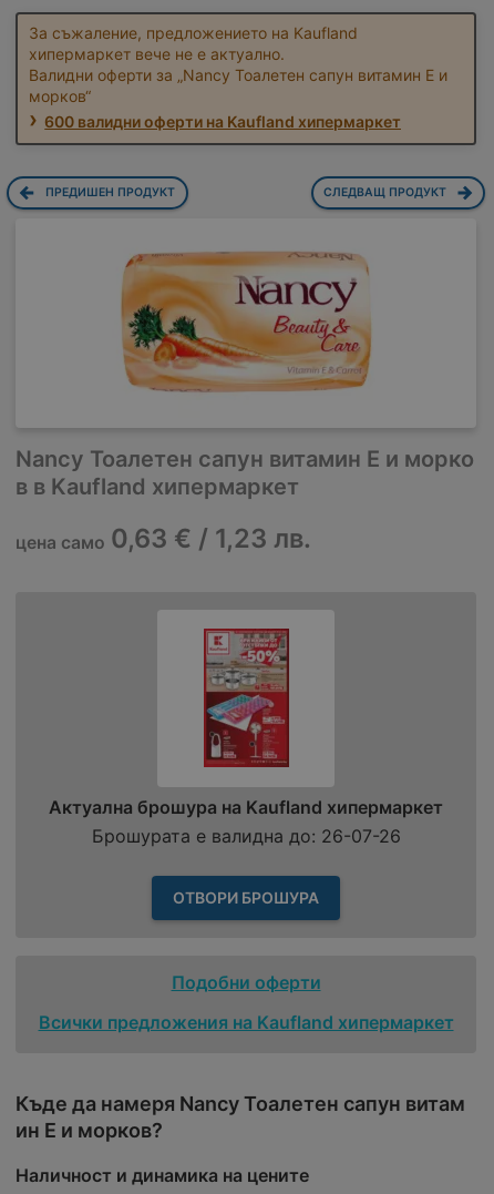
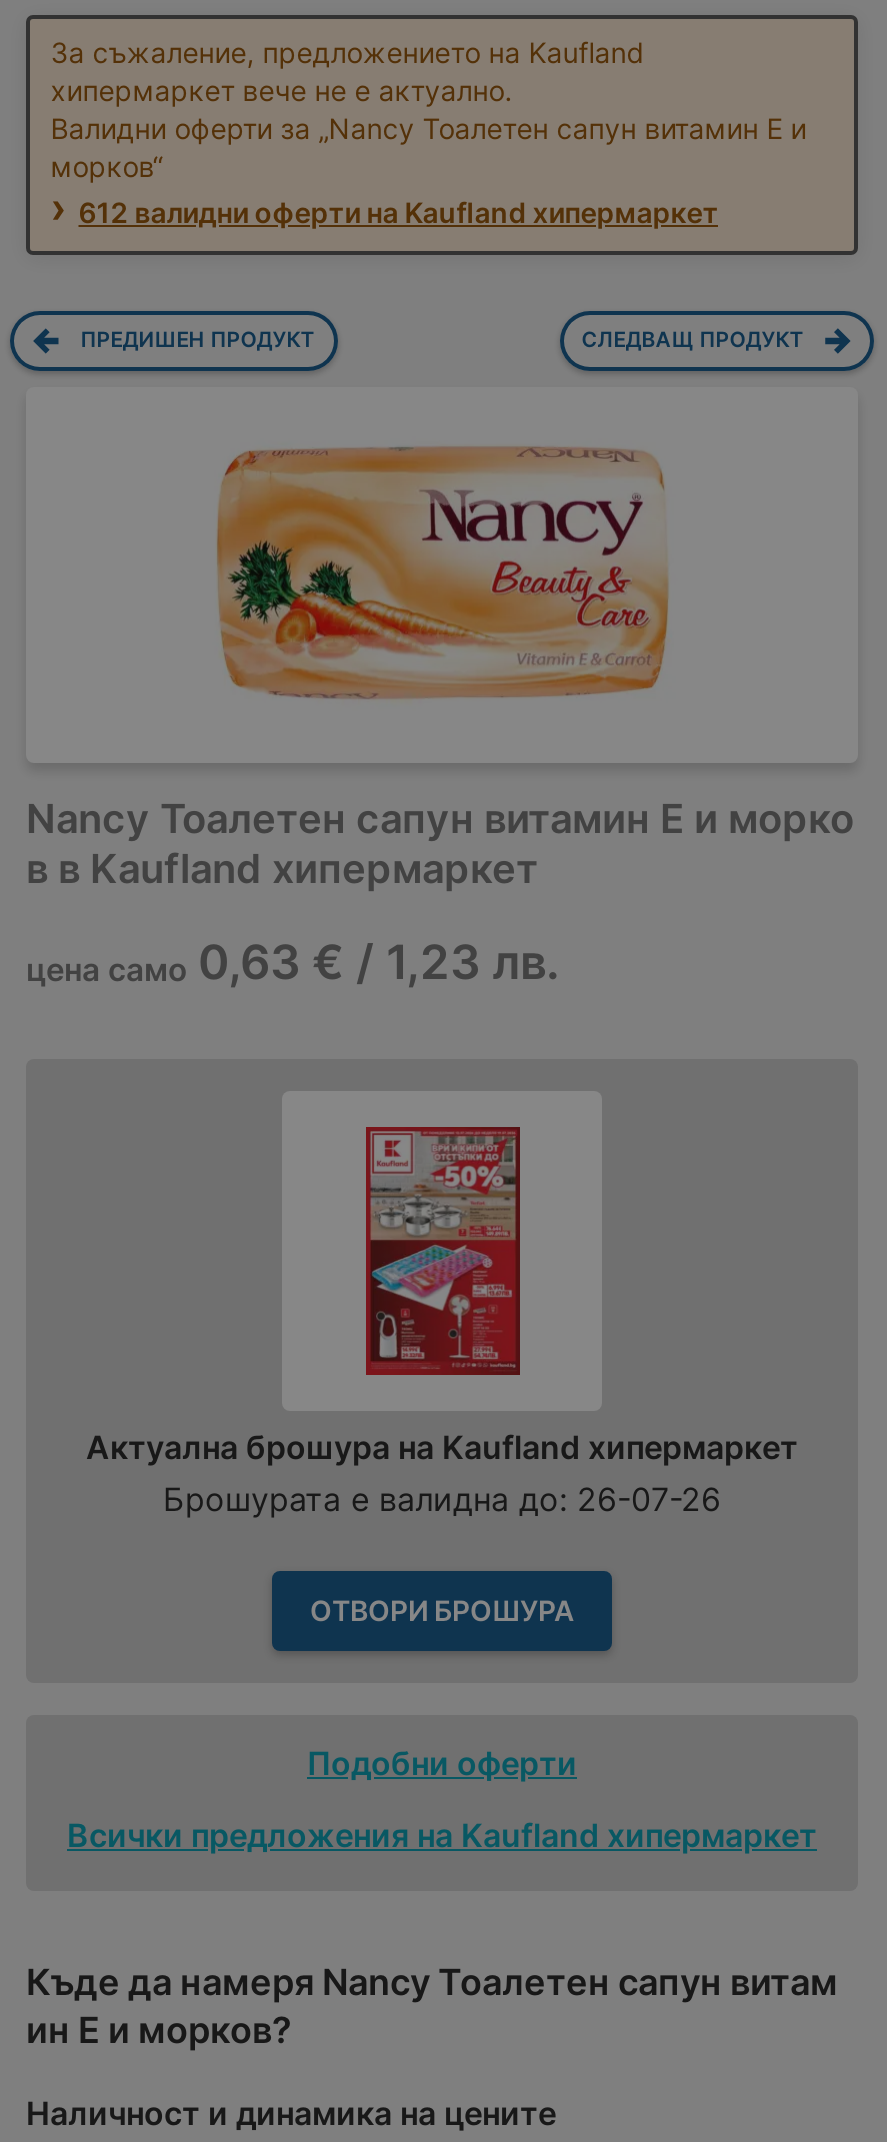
[45,111,401,130] 600 валидни оферти на Kaufland хипермаркет -> [78,194,718,228] 612 валидни оферти на Kaufland хипермаркет

